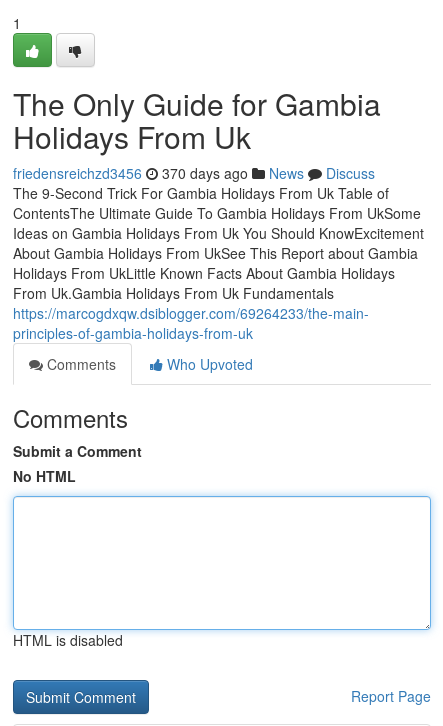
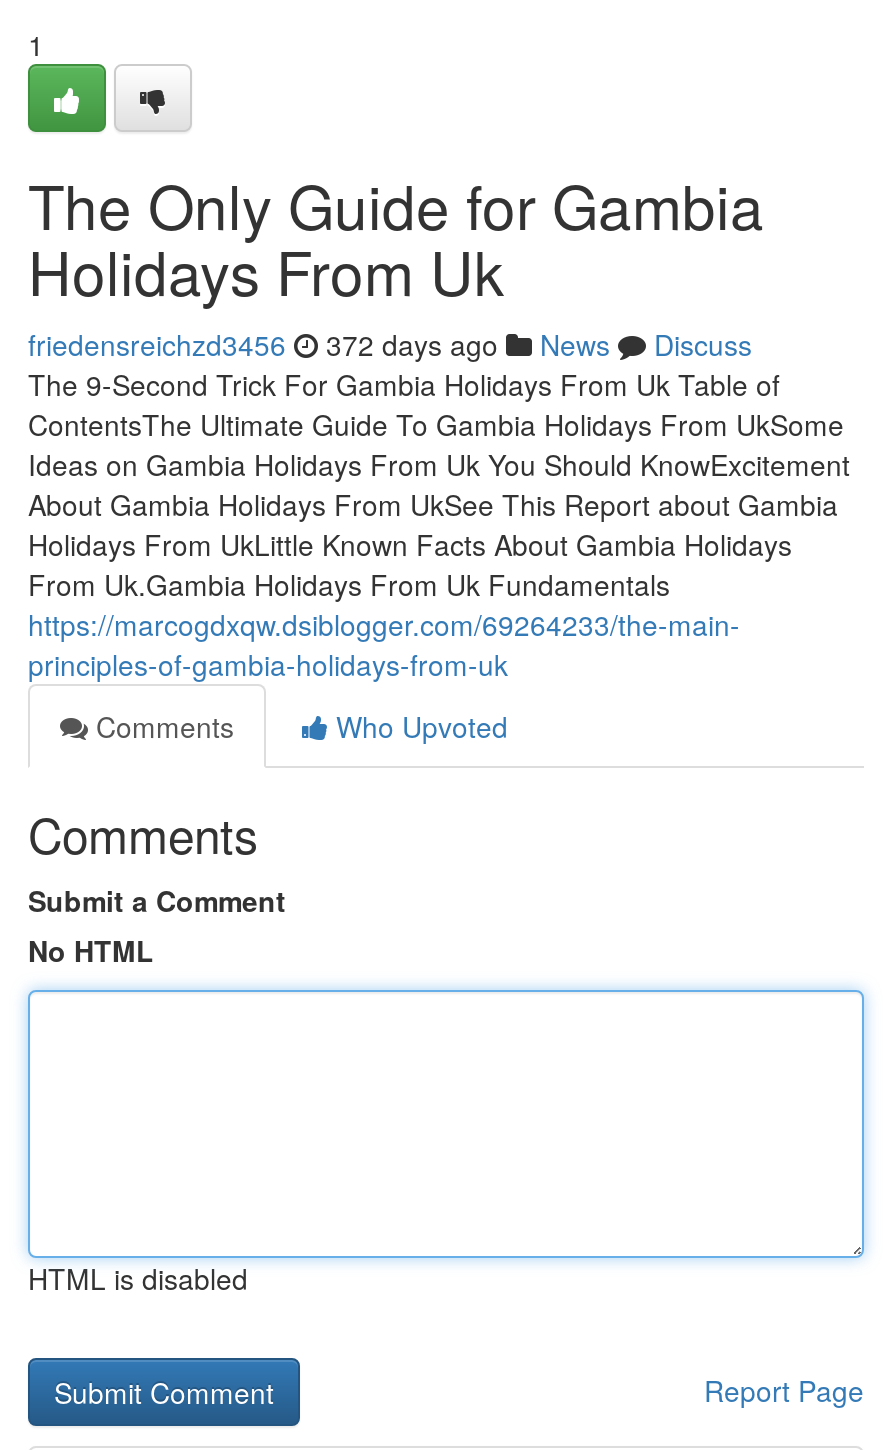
[13,163,375,183] friedensreichzd3456 370 days ago News Discuss -> [28,324,752,364] friedensreichzd3456 372 days ago News Discuss

